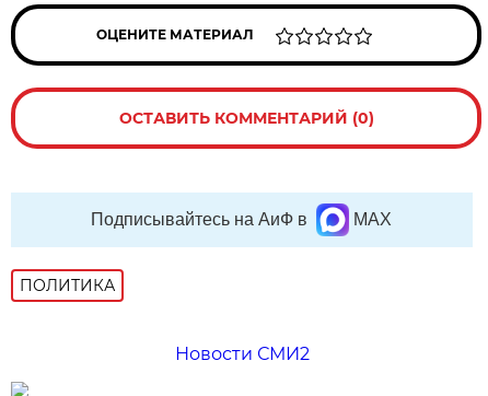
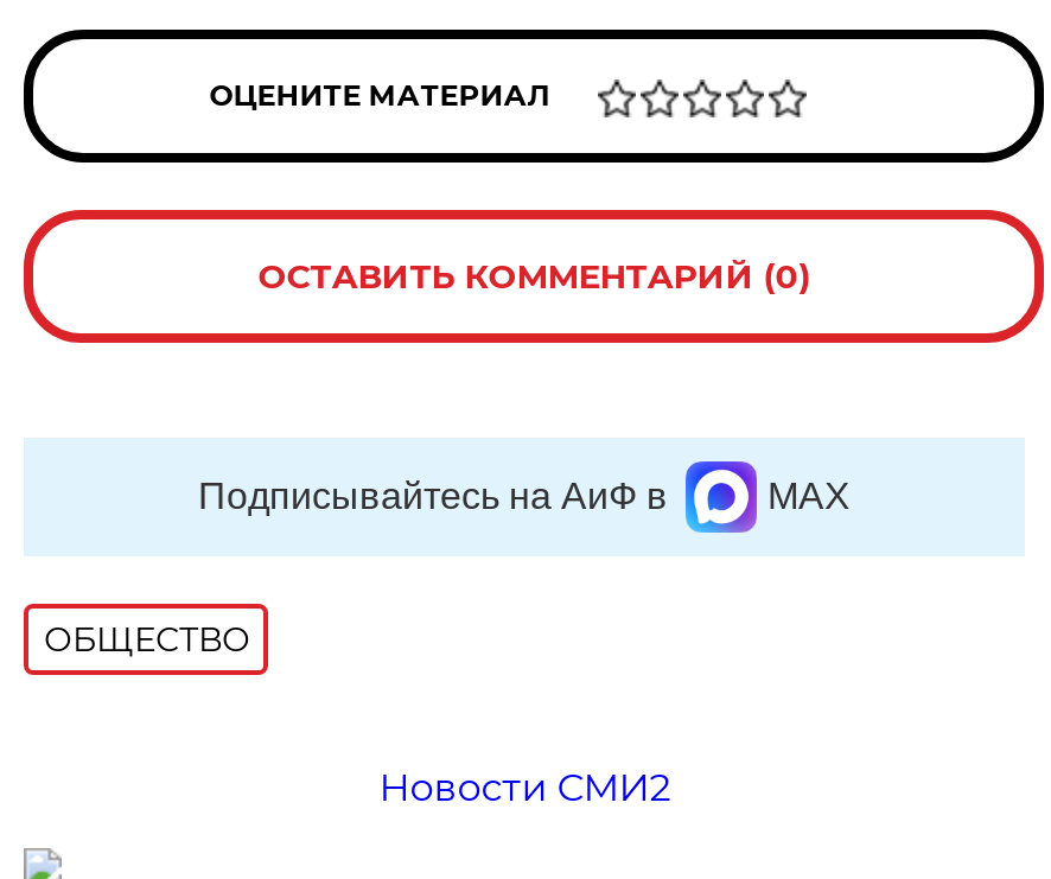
[20,276,115,295] ПОЛИТИКА -> [44,618,250,661] ОБЩЕСТВО

